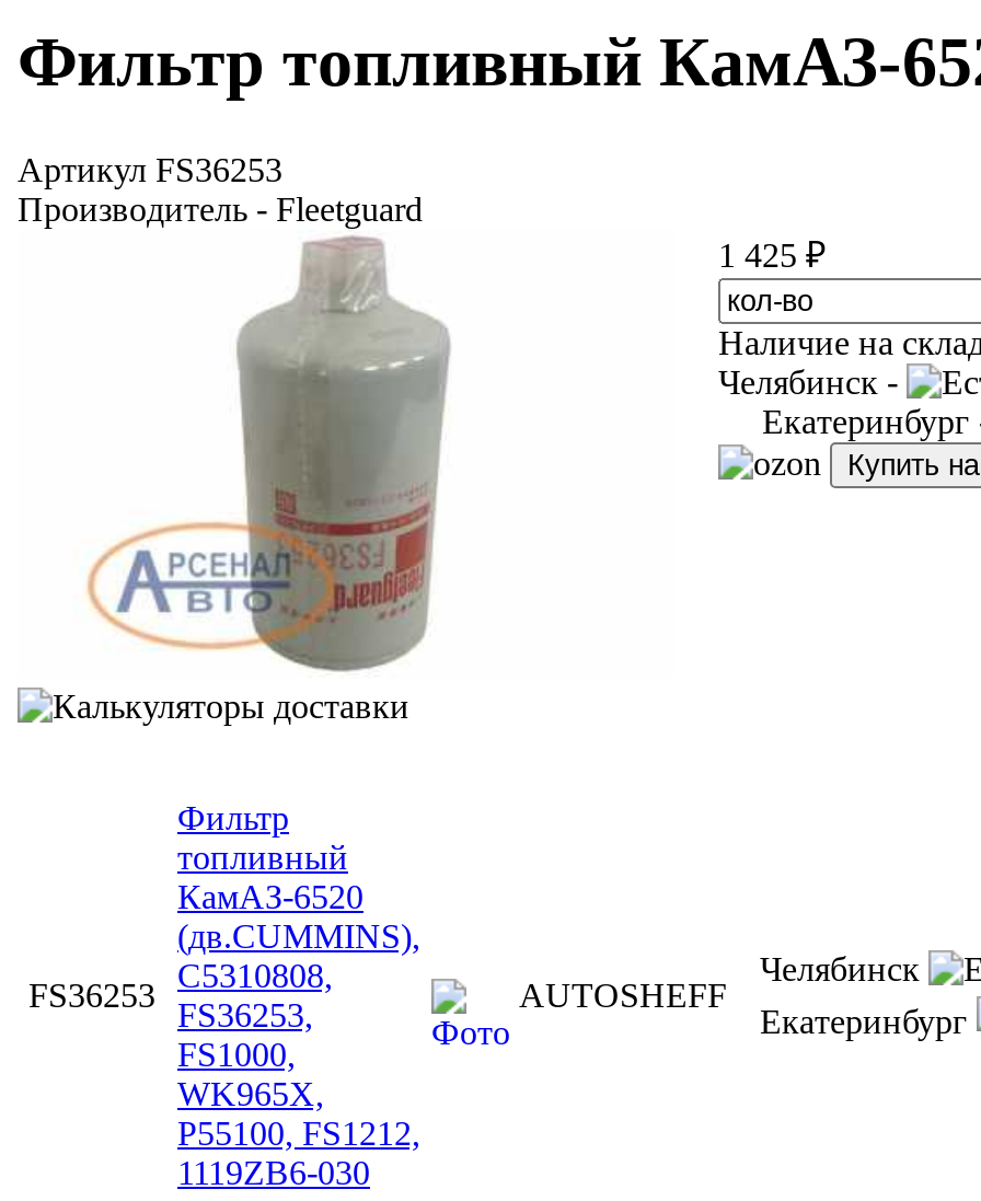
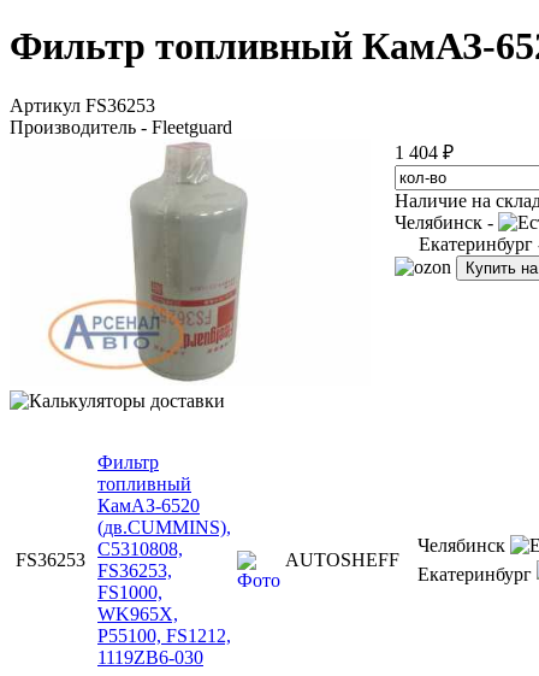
[718,236,826,273] 1 425 ₽ -> [395,142,454,163] 1 404 ₽

